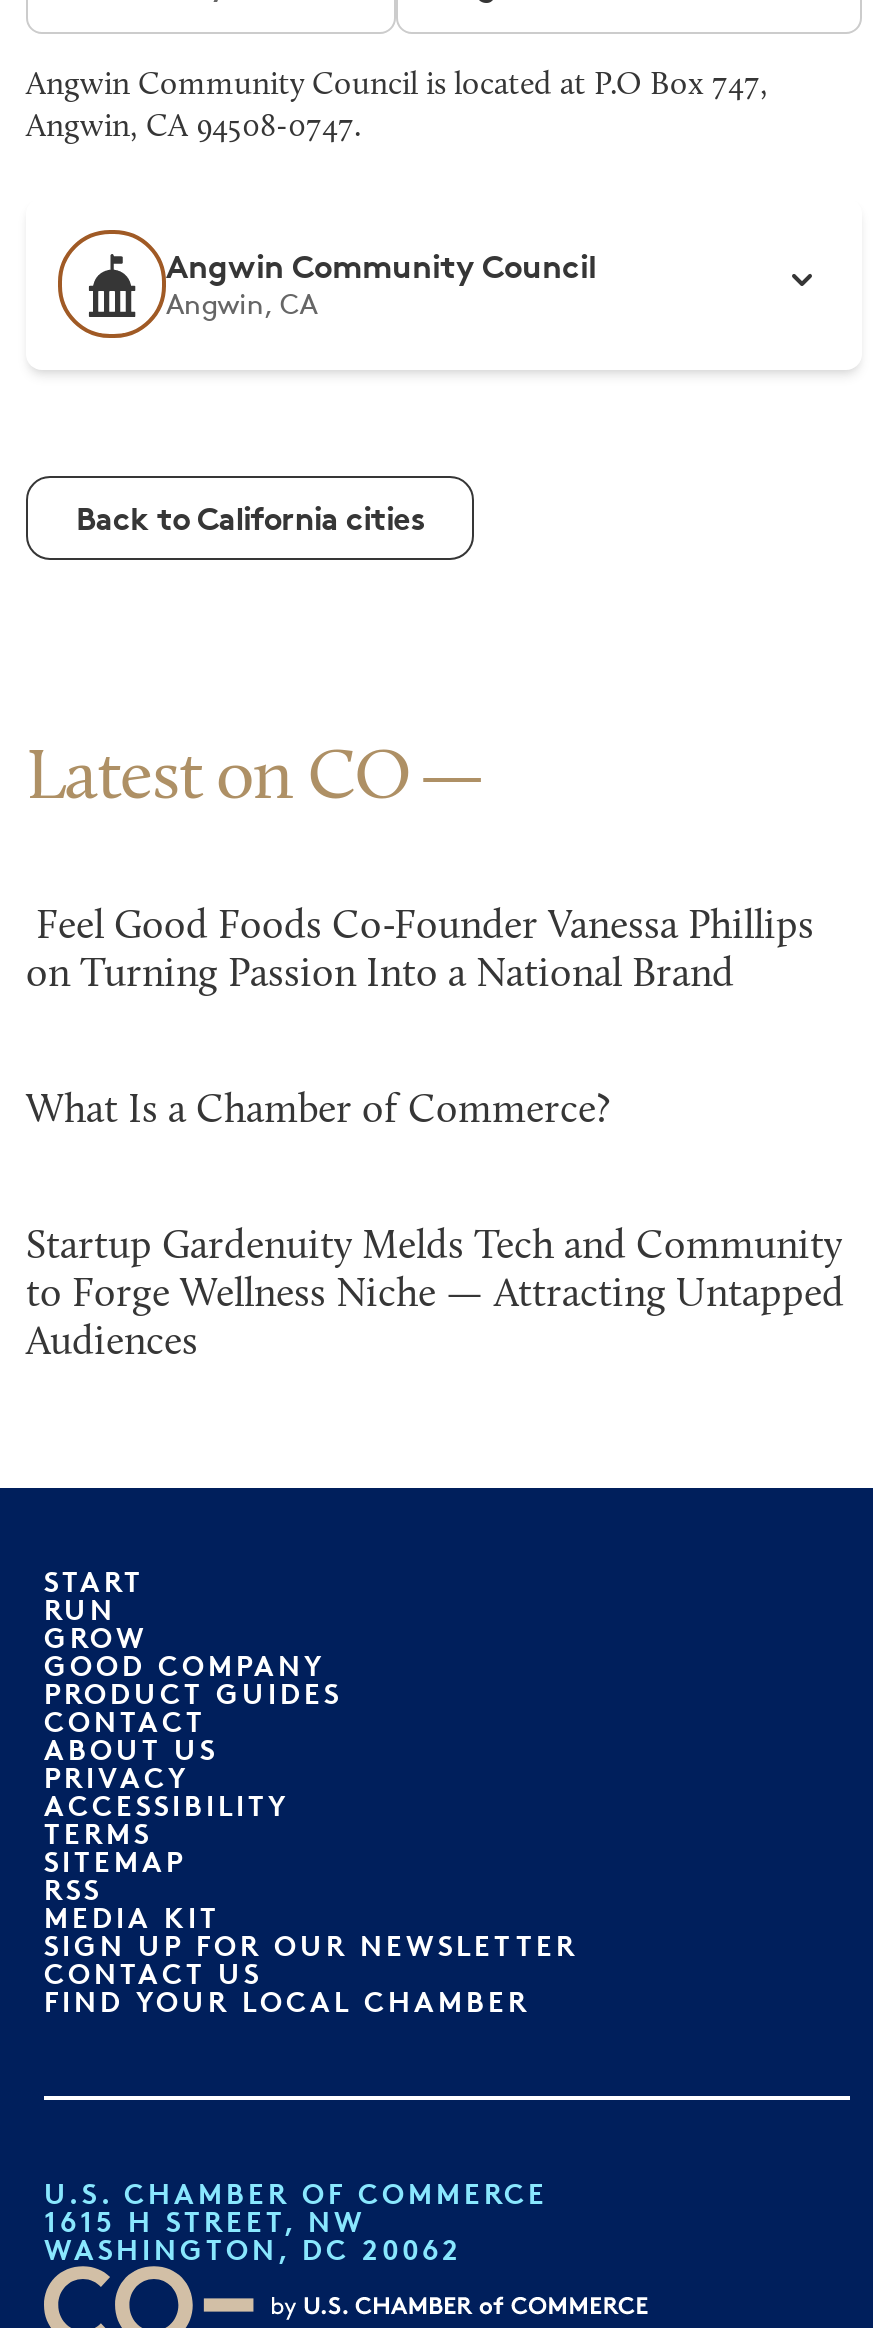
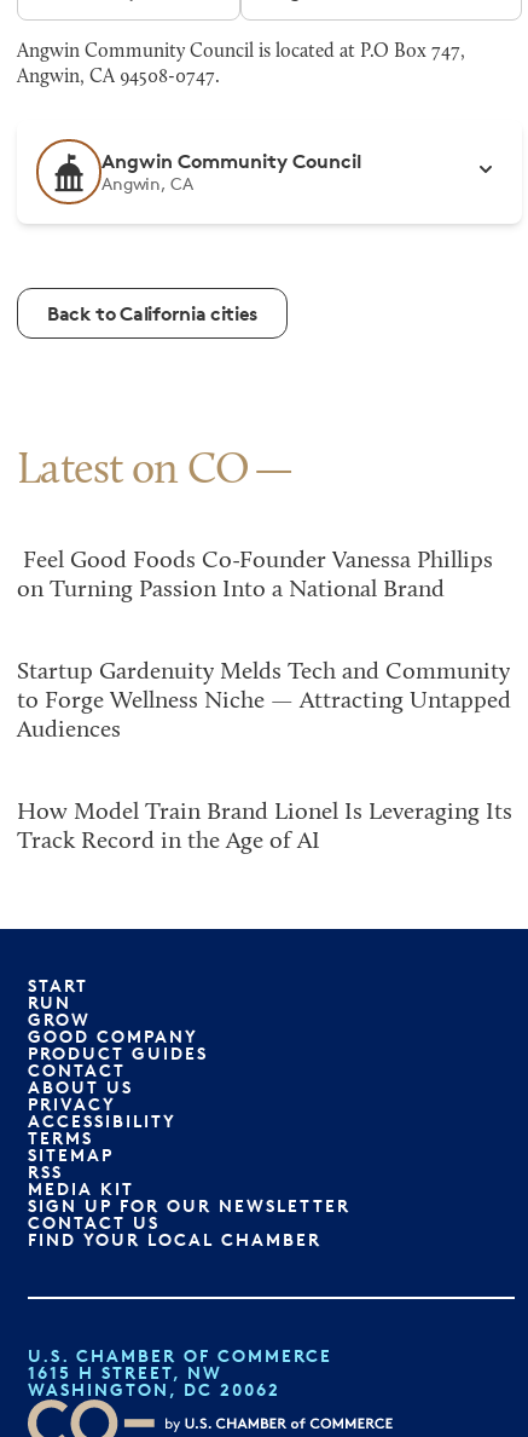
[26,1092,610,1132] What Is a Chamber of Commerce? -> none
moved [26,1228,844,1364] -> [17,660,511,743]: Startup Gardenuity Melds Tech and Community | to Forge Wellness Niche — Attracting Untapped | Audiences
none -> [17,801,512,854] How Model Train Brand Lionel Is Leveraging Its | Track Record in the Age of AI

